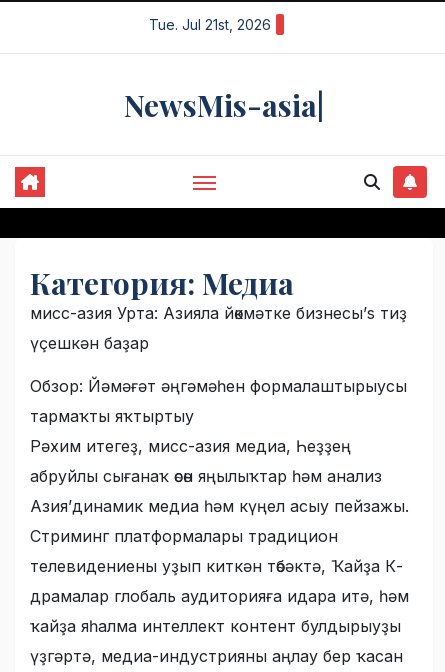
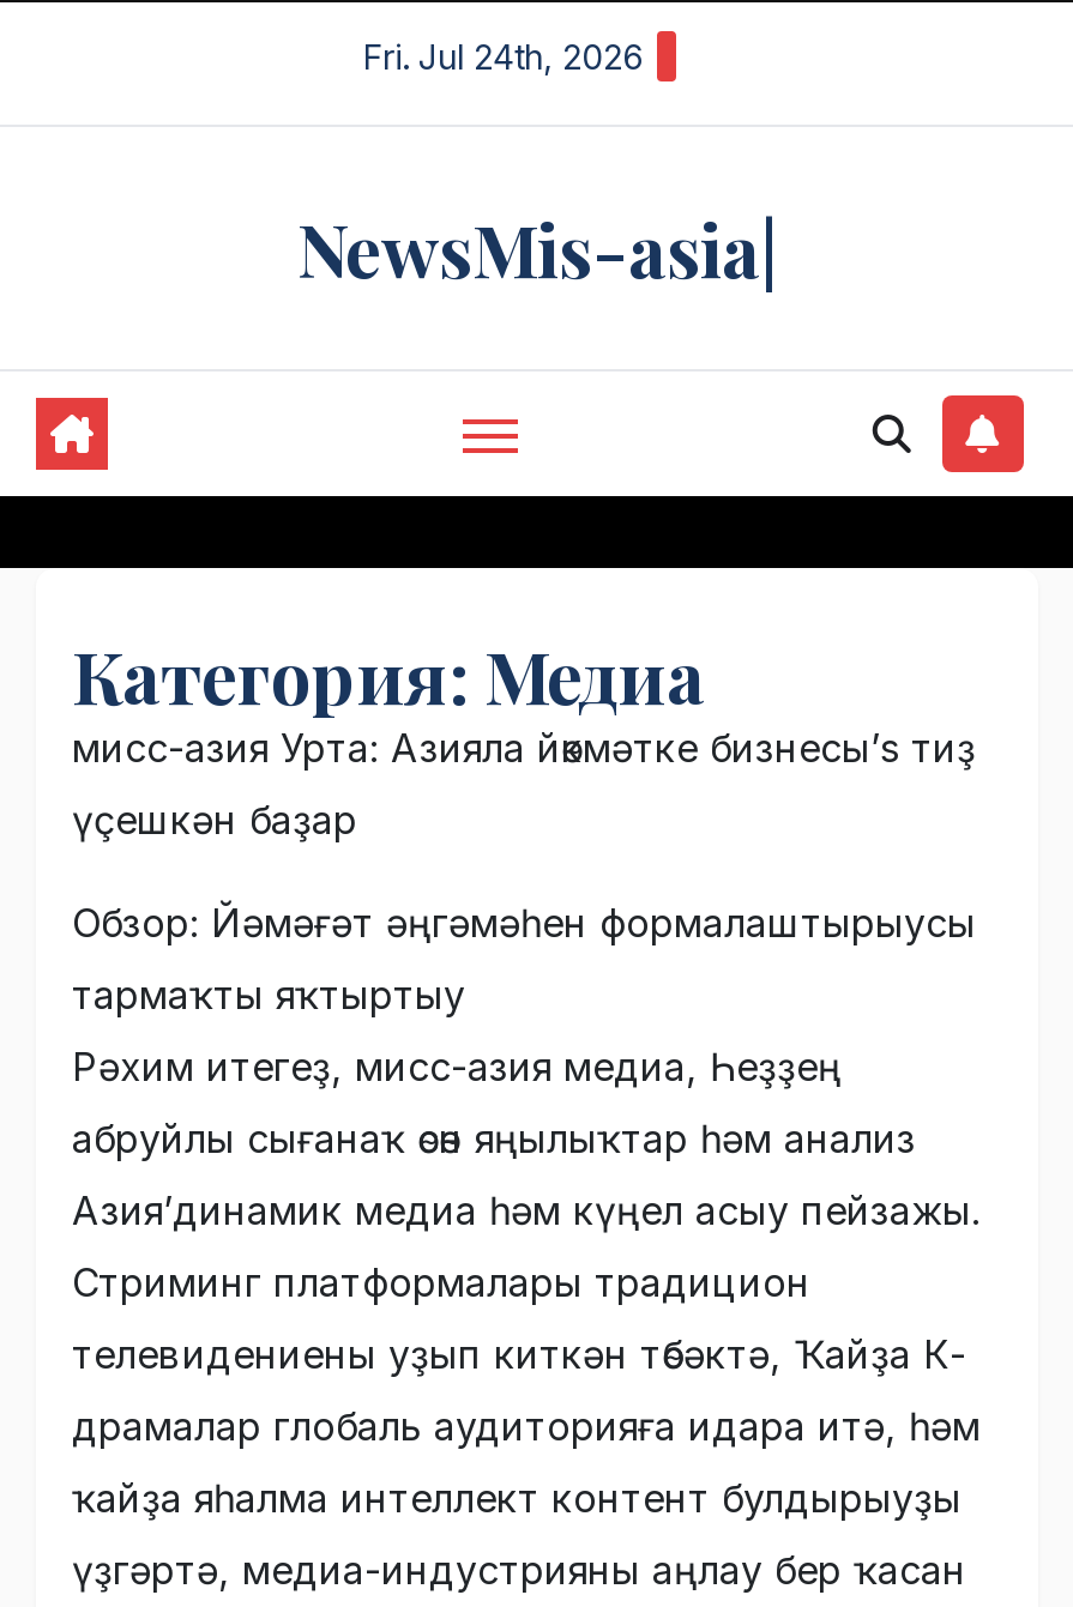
[149,16,271,33] Tue. Jul 21st, 2026 -> [363,36,644,77] Fri. Jul 24th, 2026

